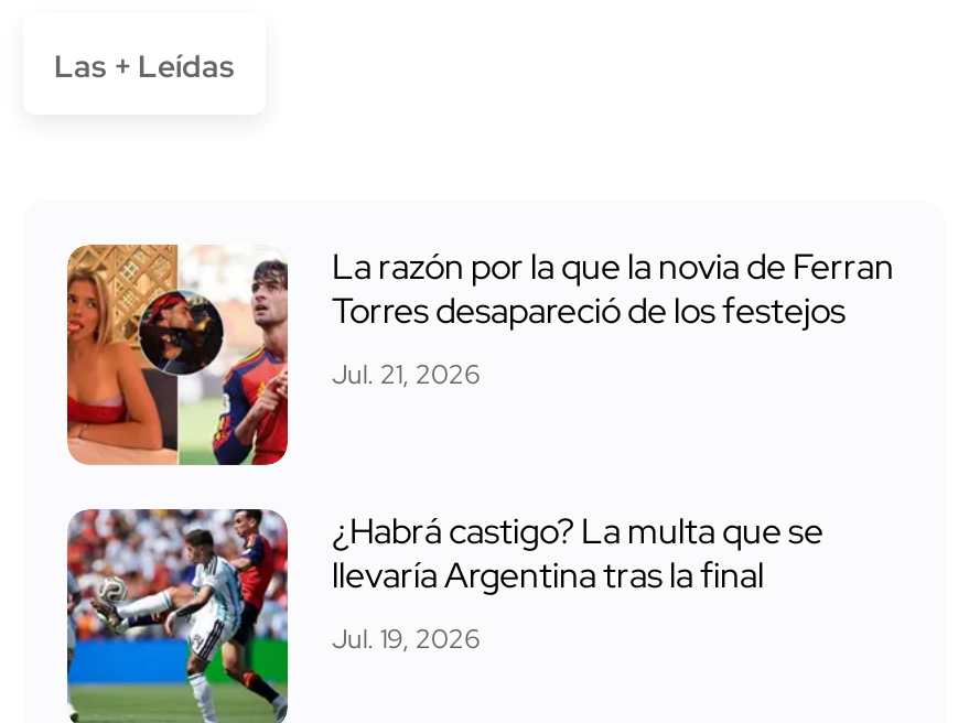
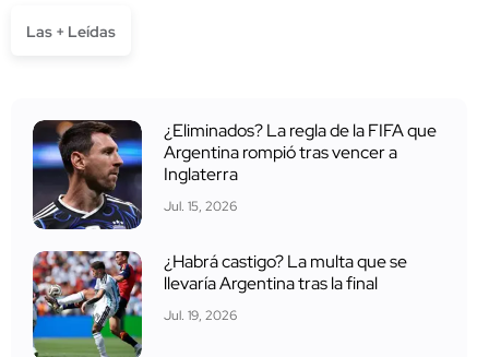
[65,242,894,467] [image] | La razón por la que la novia de Ferran | Torres desapareció de los festejos -> [32,119,437,230] [image] | ¿Eliminados? La regla de la FIFA que | Argentina rompió tras vencer a | Inglaterra
[332,357,480,392] Jul. 21, 2026 -> [164,197,237,215] Jul. 15, 2026

